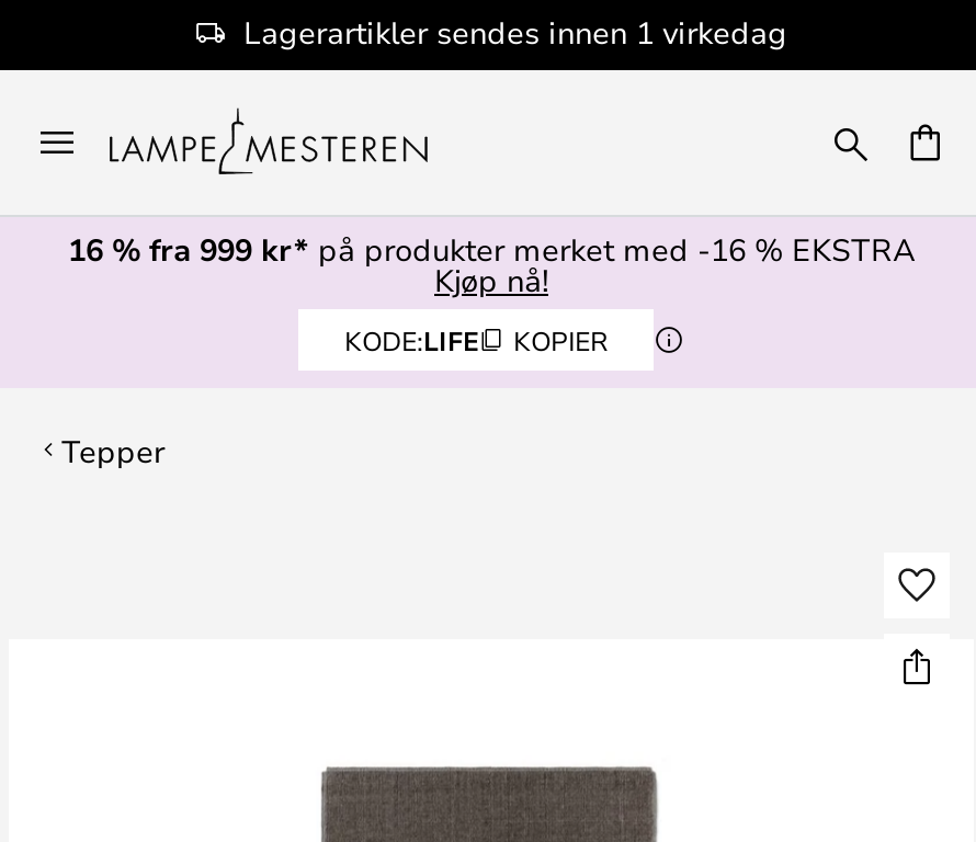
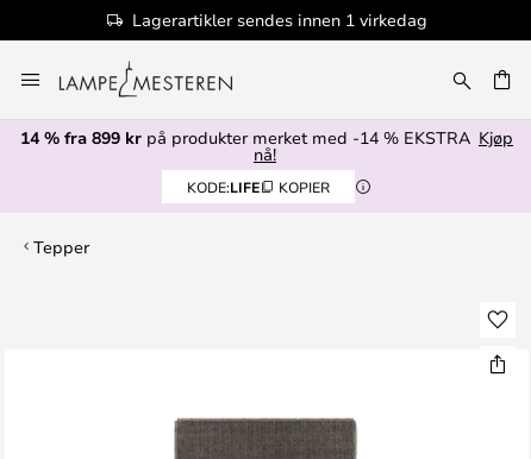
[68,228,915,300] 16 % fra 999 kr* på produkter merket med -16 % EKSTRA | Kjøp nå! -> [20,126,513,165] 14 % fra 899 kr på produkter merket med -14 % EKSTRA Kjøp | nå!

